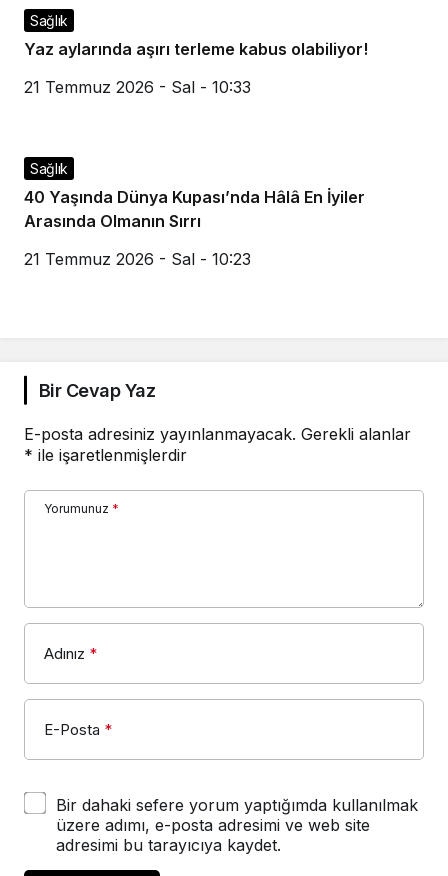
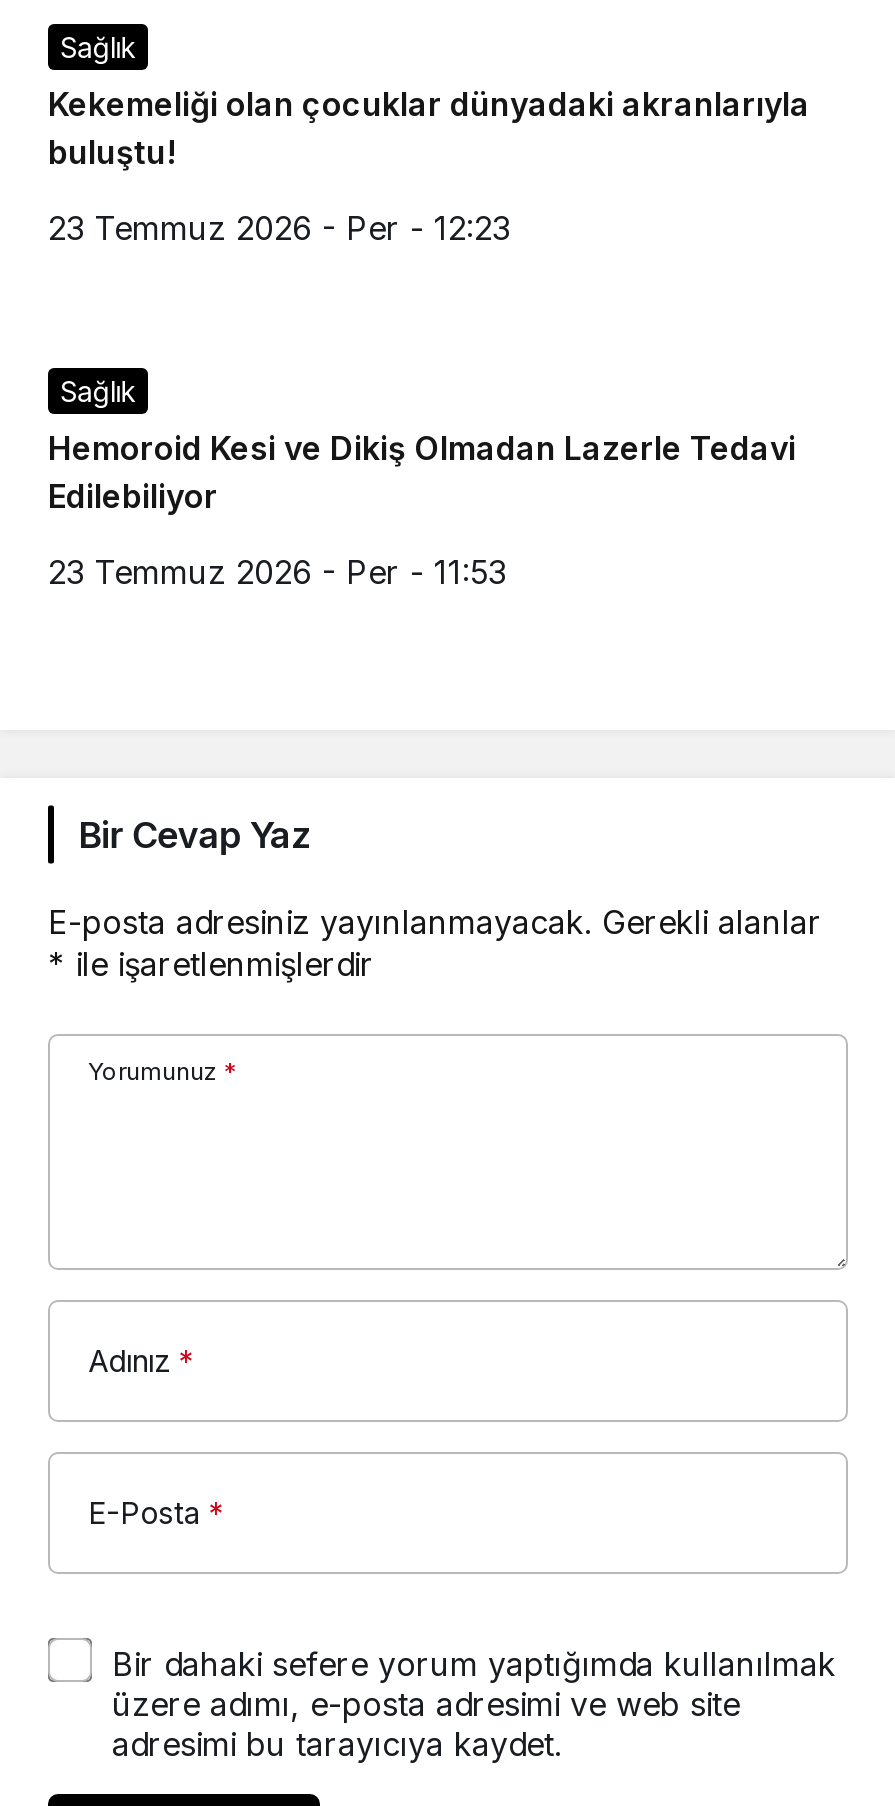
[24,39,368,59] Yaz aylarında aşırı terleme kabus olabiliyor! -> [48,83,810,171] Kekemeliği olan çocuklar dünyadaki akranlarıyla | buluştu!
[24,77,251,97] 21 Temmuz 2026 - Sal - 10:33 -> [48,207,510,247] 23 Temmuz 2026 - Per - 12:23
[24,187,365,231] 40 Yaşında Dünya Kupası’nda Hâlâ En İyiler | Arasında Olmanın Sırrı -> [48,427,796,515] Hemoroid Kesi ve Dikiş Olmadan Lazerle Tedavi | Edilebiliyor
[24,249,251,269] 21 Temmuz 2026 - Sal - 10:23 -> [48,551,506,591] 23 Temmuz 2026 - Per - 11:53

